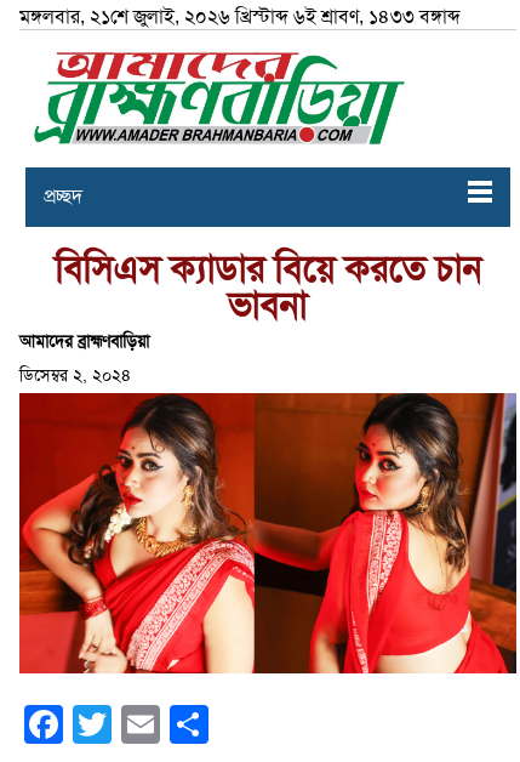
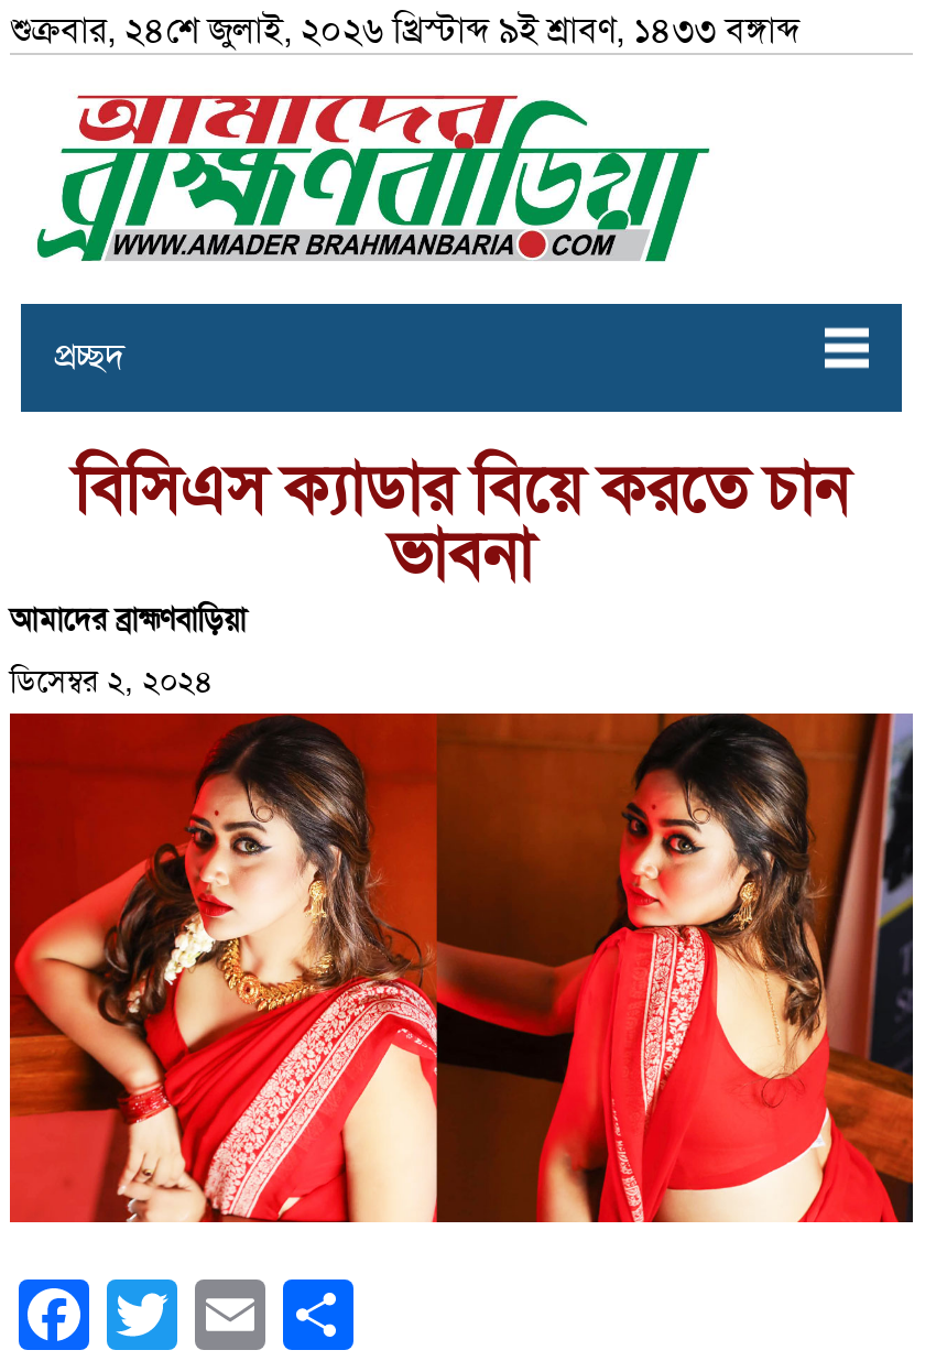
[19,5,461,29] মঙ্গলবার, ২১শে জুলাই, ২০২৬ খ্রিস্টাব্দ ৬ই শ্রাবণ, ১৪৩৩ বঙ্গাব্দ -> [10,9,801,53] শুক্রবার, ২৪শে জুলাই, ২০২৬ খ্রিস্টাব্দ ৯ই শ্রাবণ, ১৪৩৩ বঙ্গাব্দ

